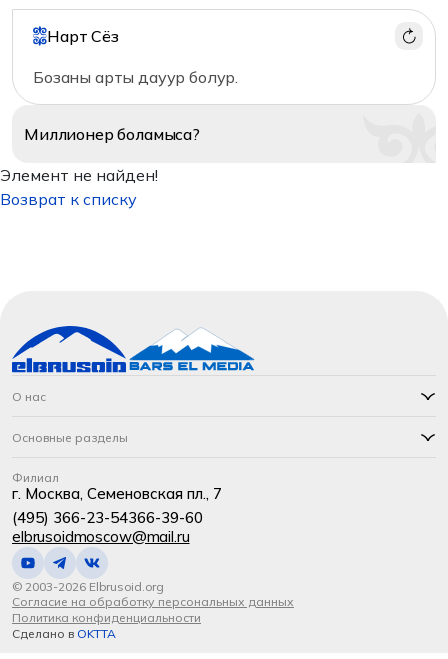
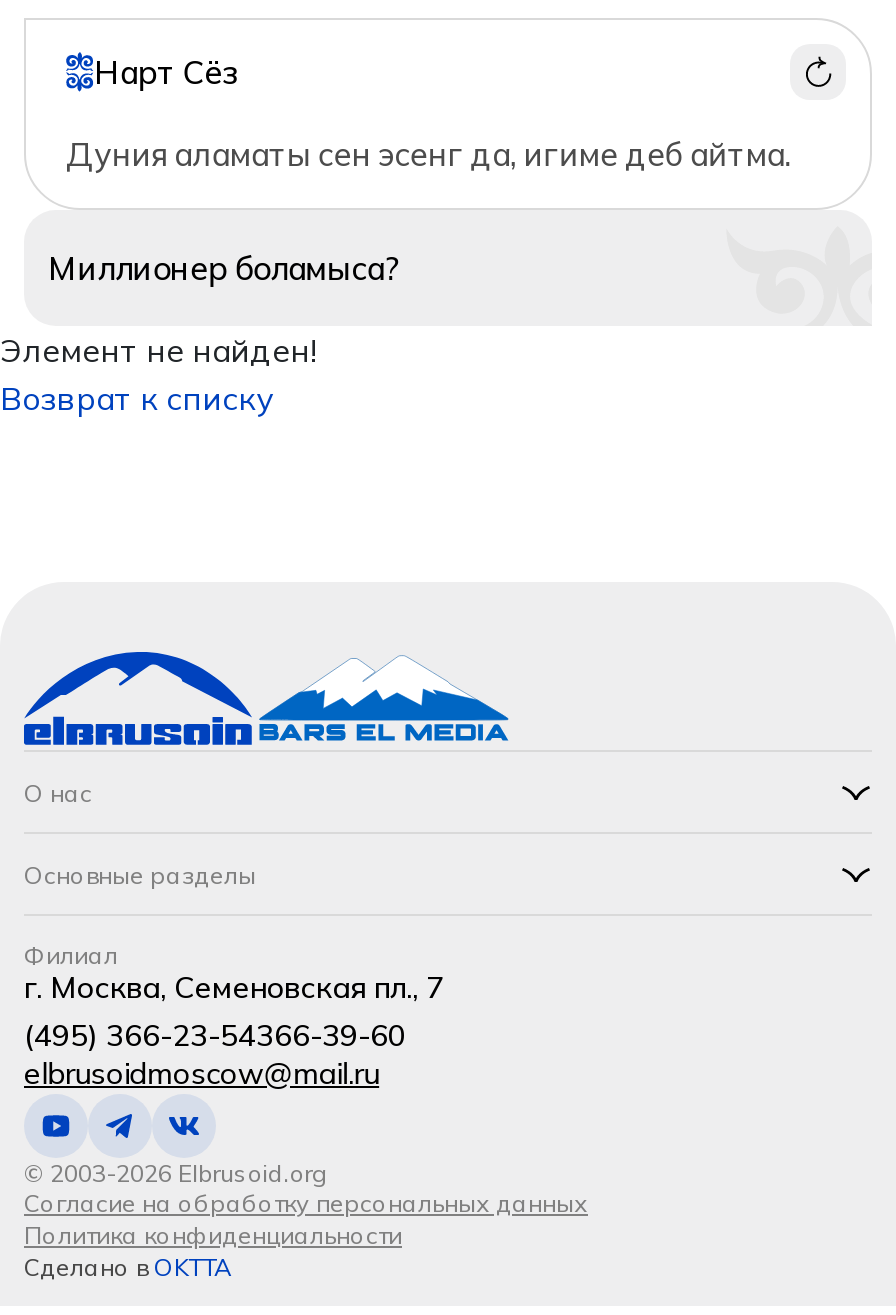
[33,67,238,87] Бозаны арты дауур болур. -> [66,134,790,174] Дуния аламаты сен эсенг да, игиме деб айтма.

